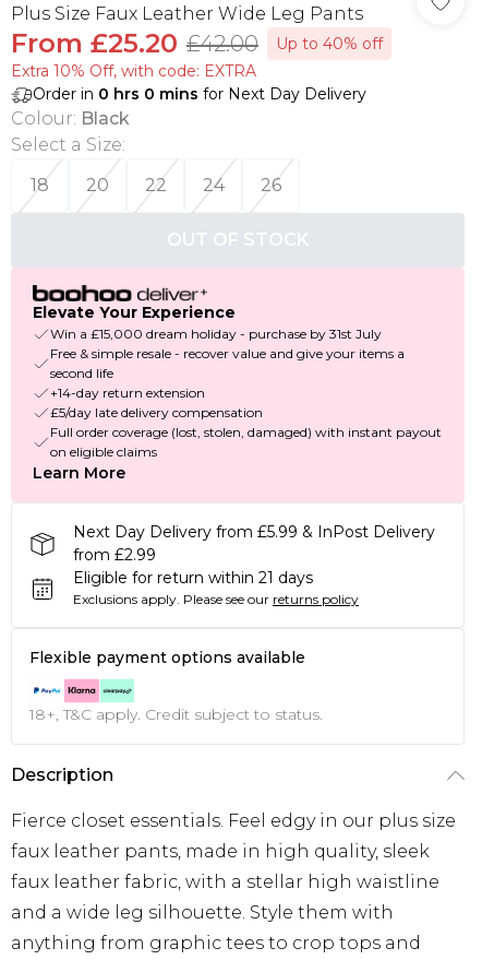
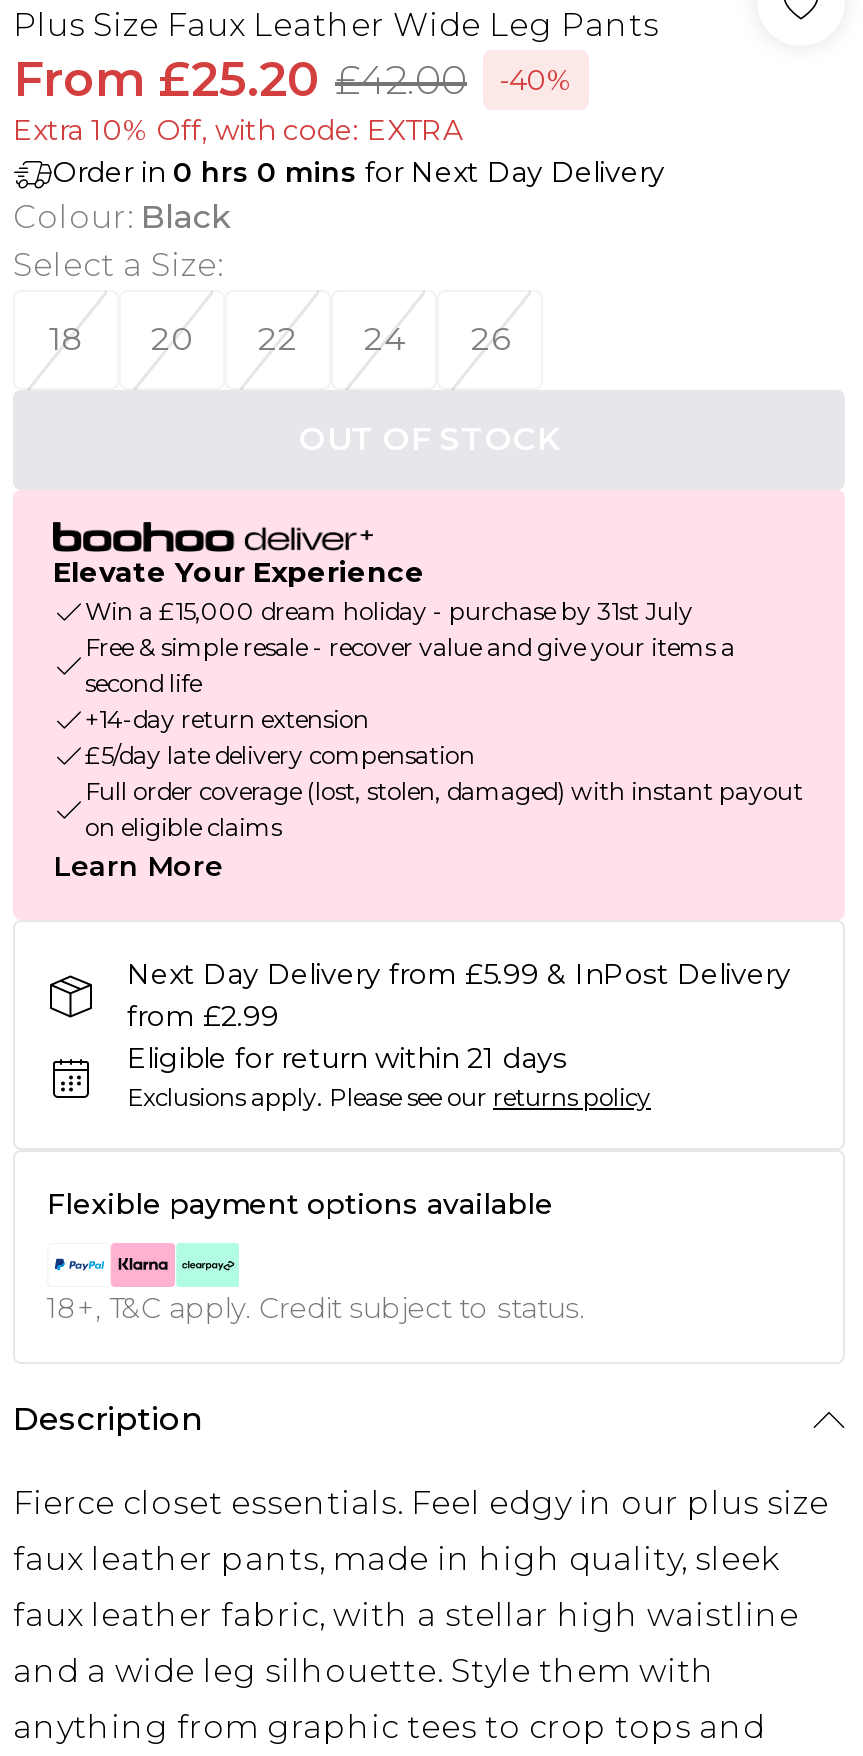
[276,34,383,54] Up to 40% off -> [499,62,573,98] -40%

